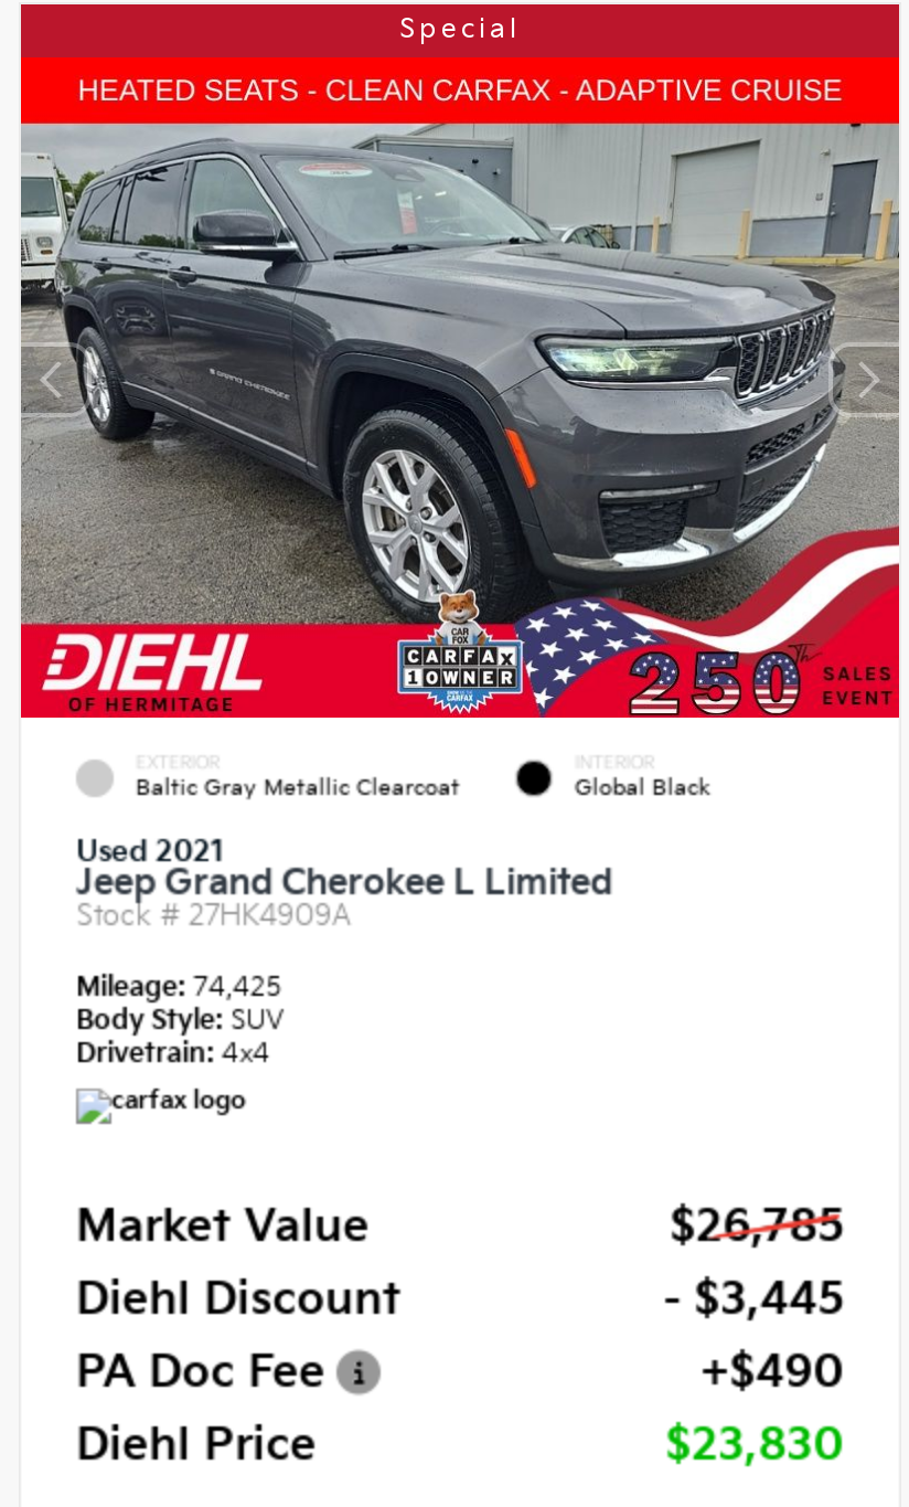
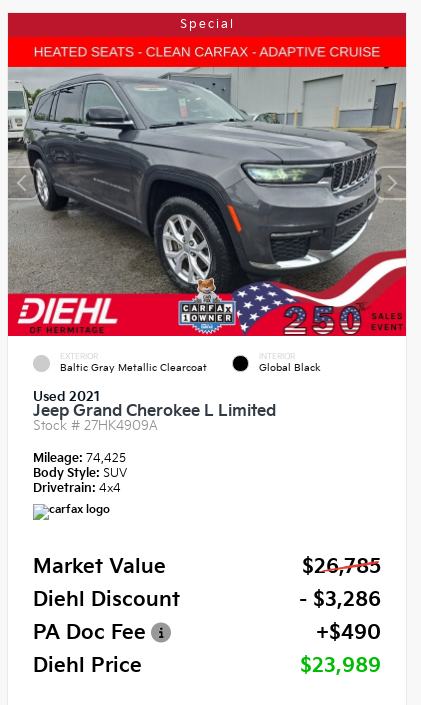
[663,1273,844,1326] - $3,445 -> [299,587,381,611] - $3,286
[665,1419,844,1472] $23,830 -> [300,653,381,677] $23,989

